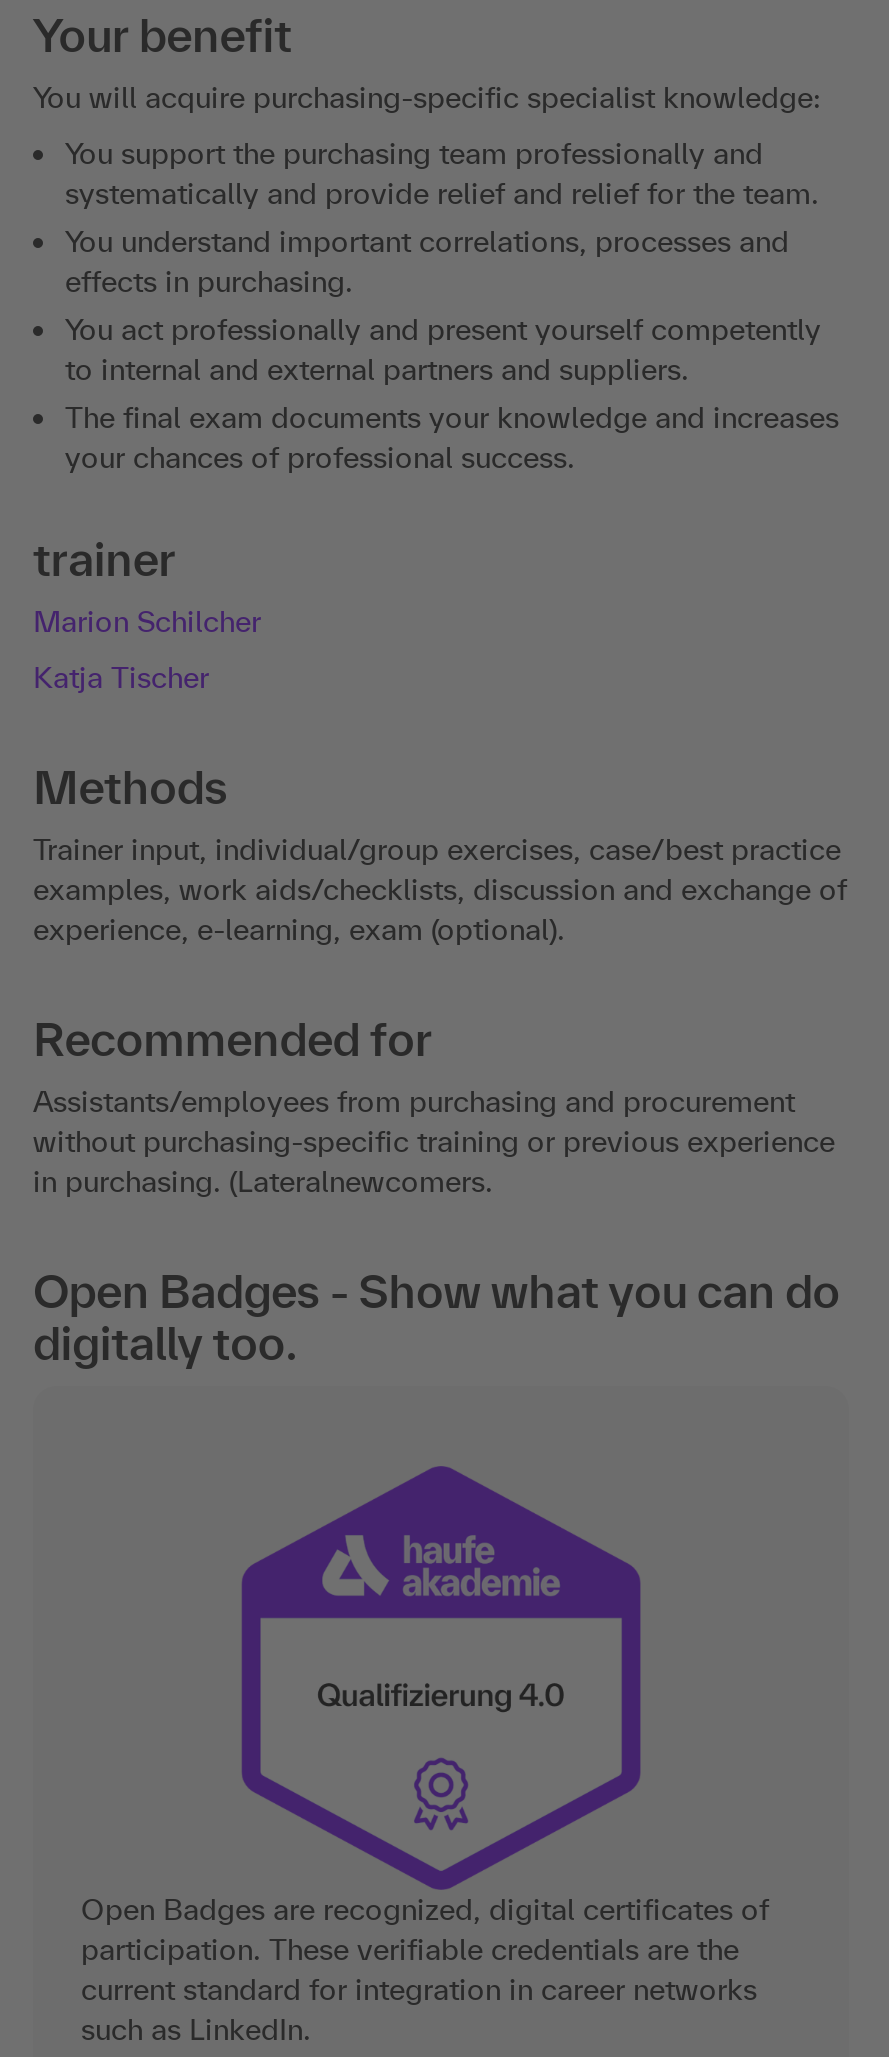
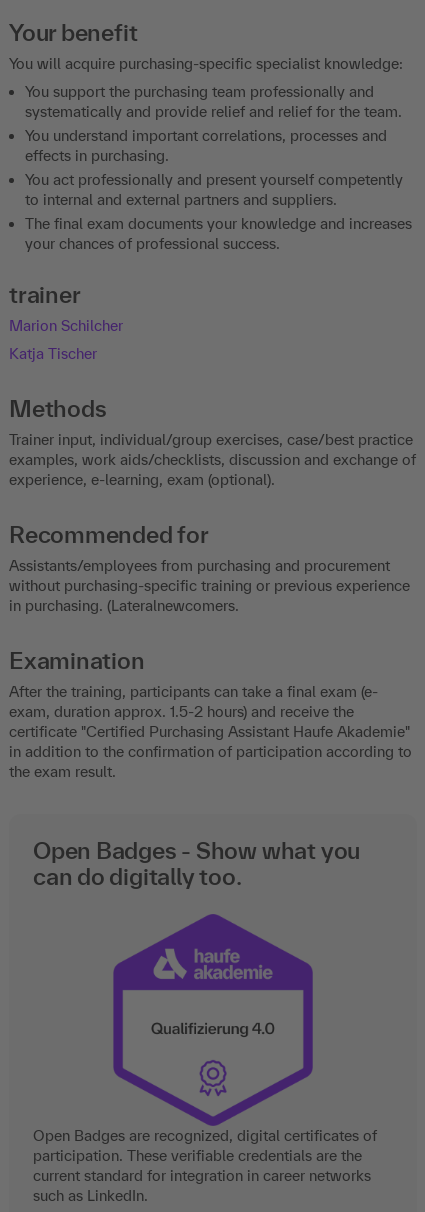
[33,1265,840,1371] Open Badges - Show what you can do | digitally too. -> [9,647,412,890] Examination | After the training, participants can take a final exam (e- | exam, duration approx. 1.5-2 hours) and receive the | certificate "Certified Purchasing Assistant Haufe Akademie" | in addition to the confirmation of participation according to | the exam result. | Open Badges - Show what you | can do digitally too.

